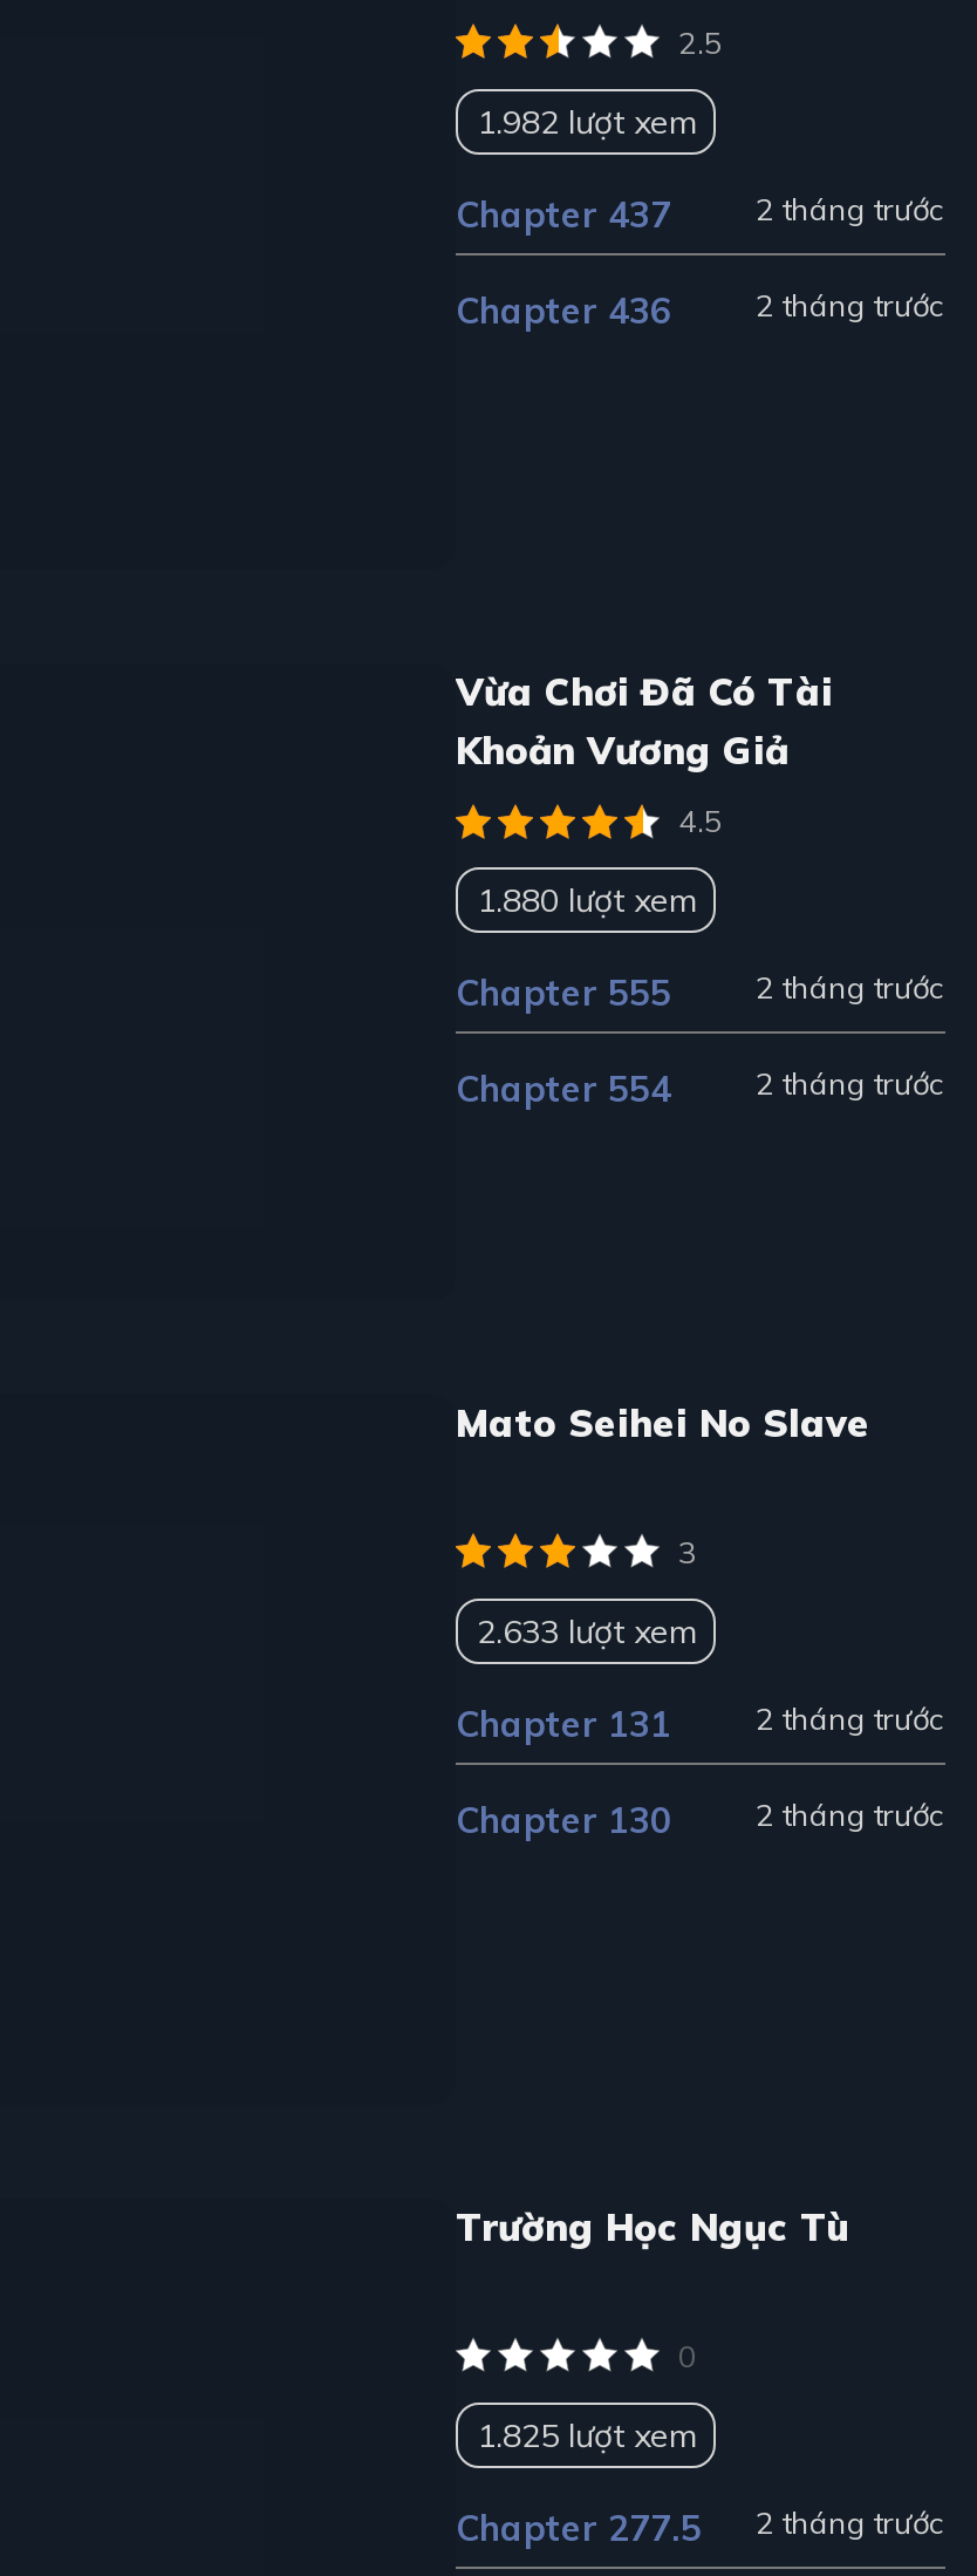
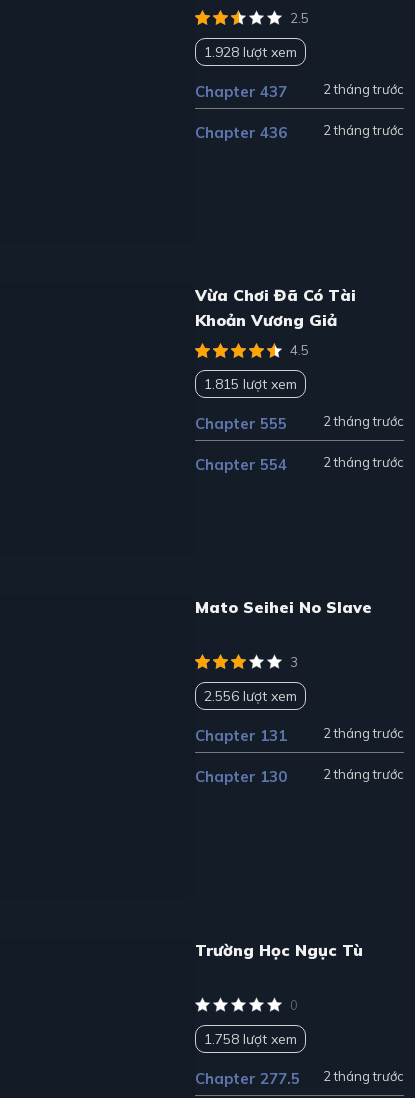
[477,100,695,142] 1.982 lượt xem -> [204,43,297,61] 1.928 lượt xem
[477,879,695,922] 1.880 lượt xem -> [204,375,297,393] 1.815 lượt xem
[477,1610,695,1652] 2.633 lượt xem -> [204,687,297,705] 2.556 lượt xem
[477,2414,695,2456] 1.825 lượt xem -> [204,1030,297,1048] 1.758 lượt xem

